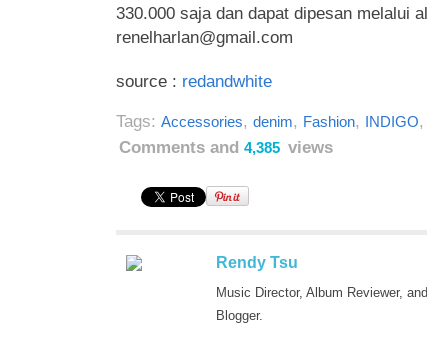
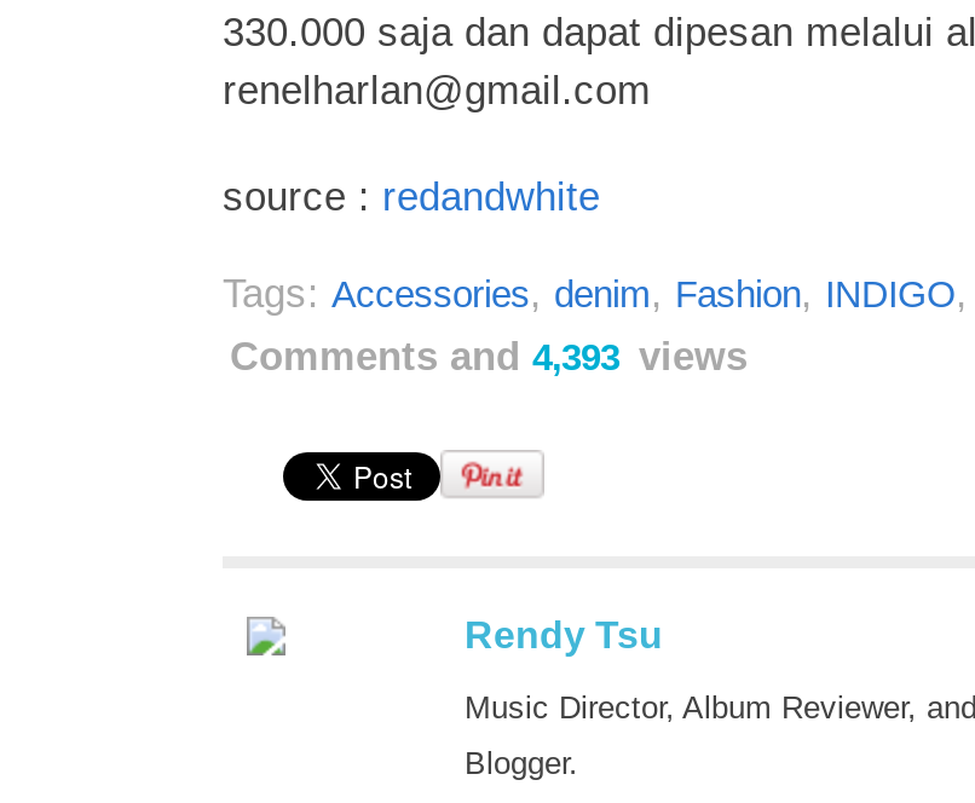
[119,138,333,157] Comments and 4,385 views -> [230,334,748,380] Comments and 4,393 views

